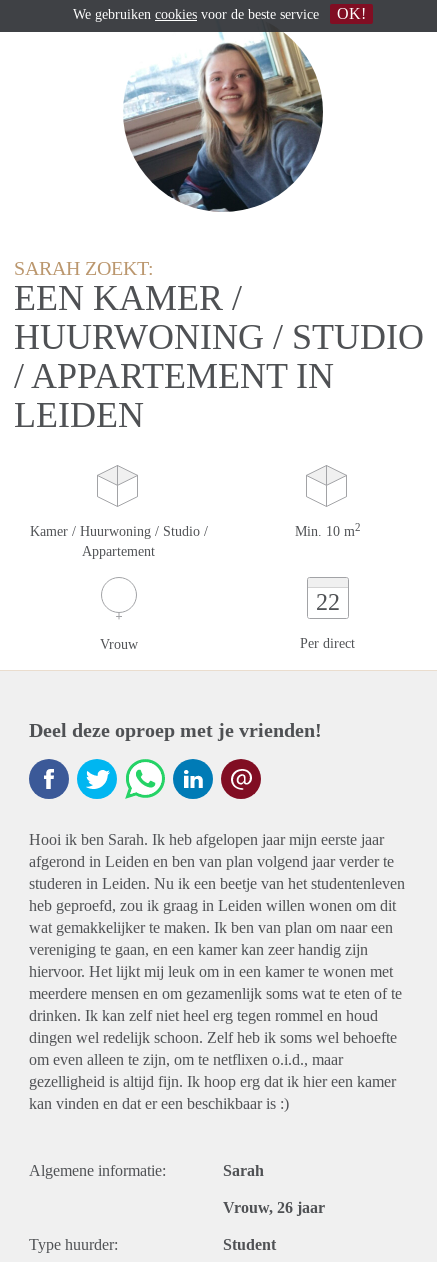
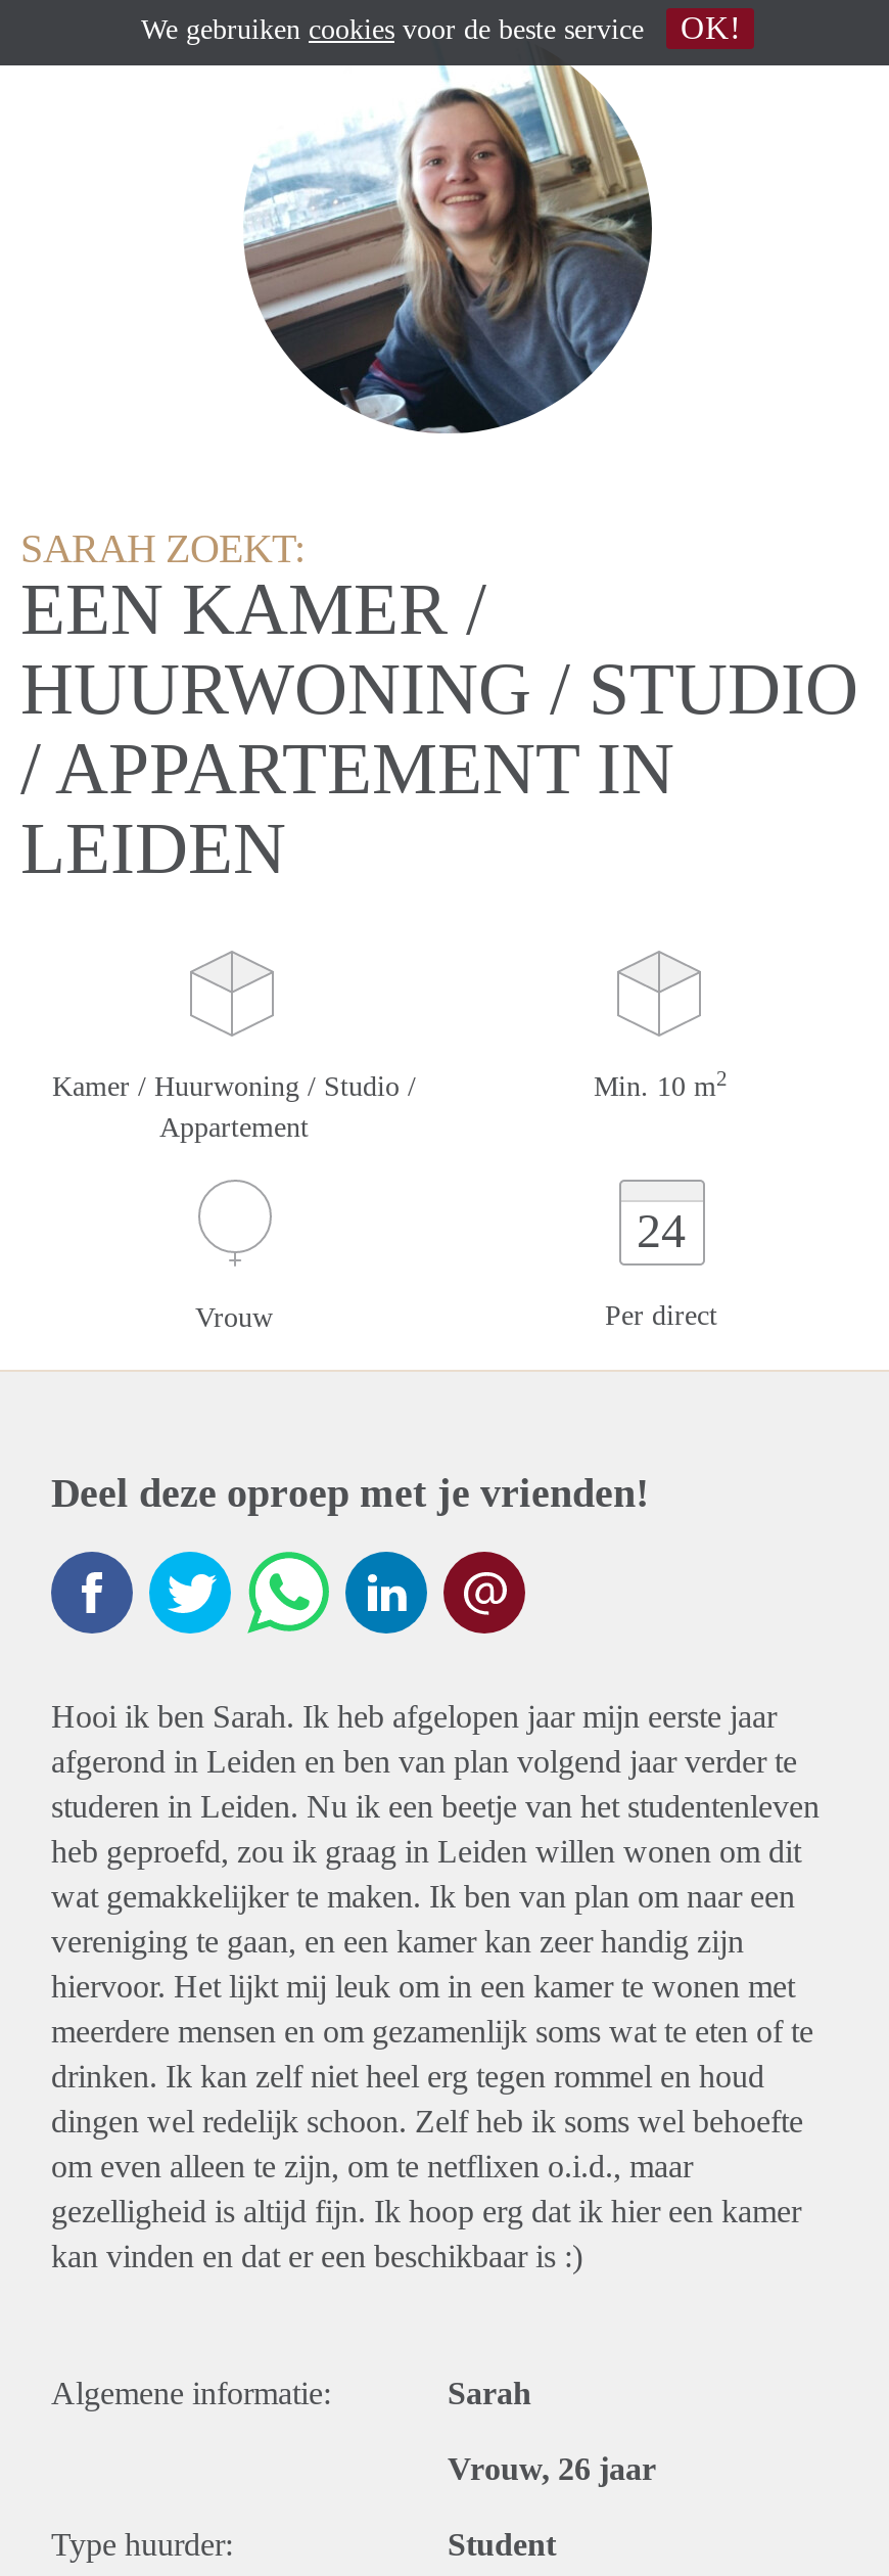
[315,589,339,615] 22 -> [637,1204,686,1257] 24

